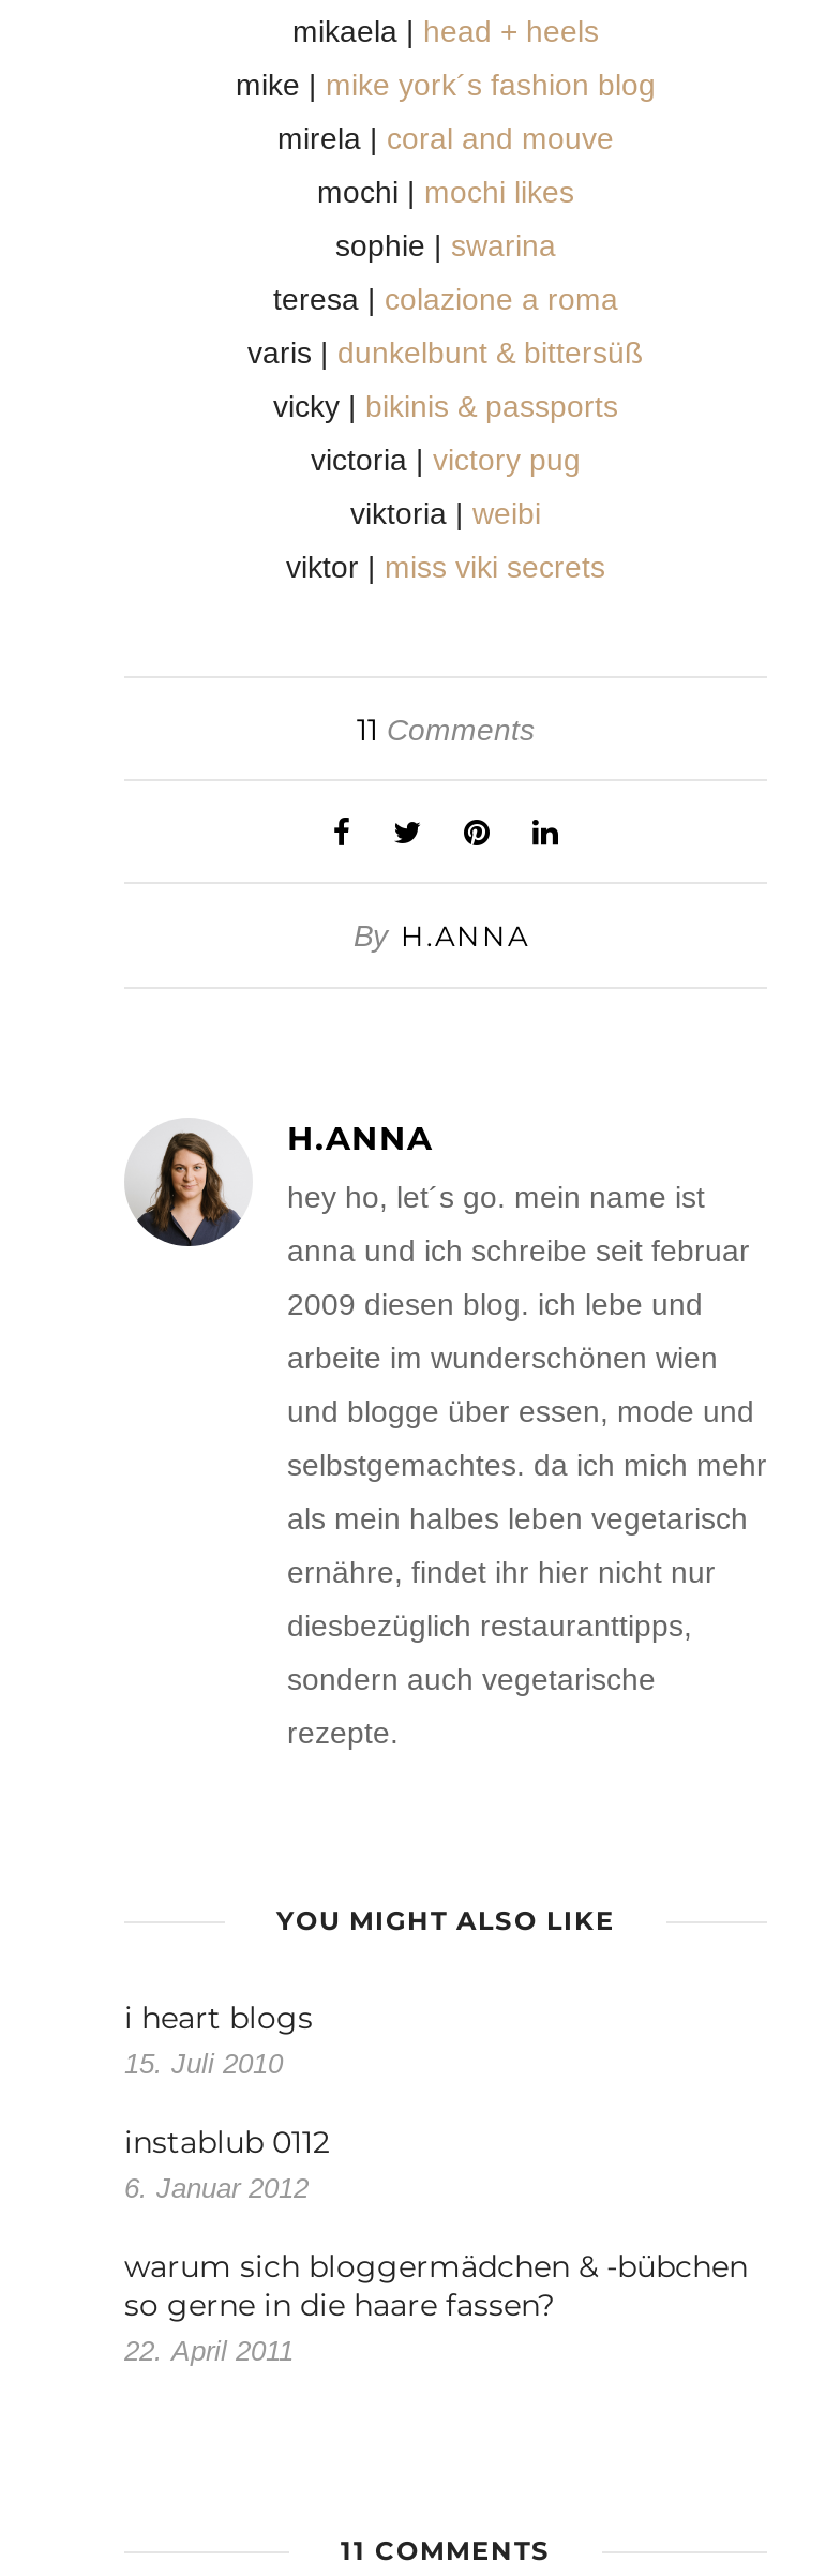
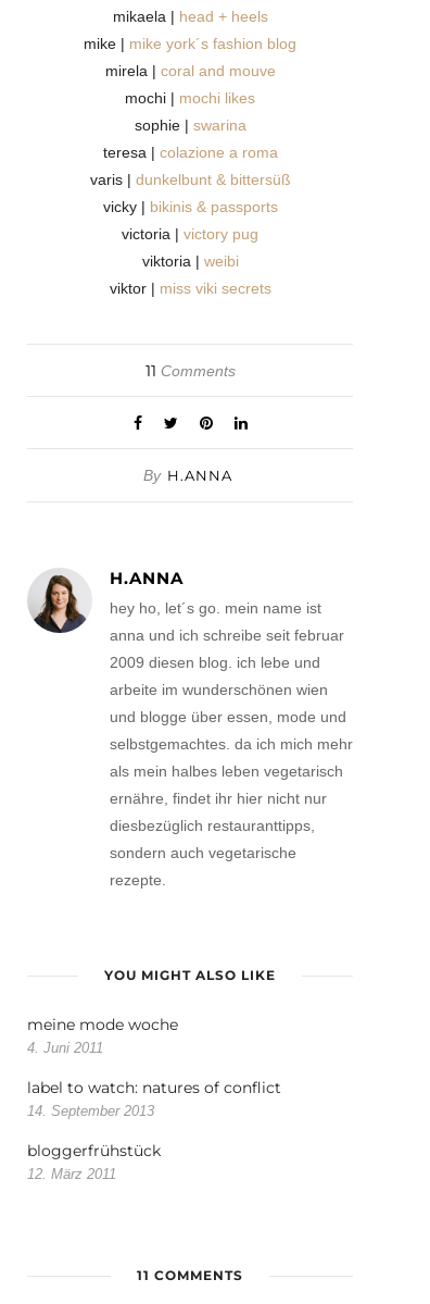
[124,1998,313,2079] i heart blogs | 15. Juli 2010 -> [27,1014,178,1056] meine mode woche | 4. Juni 2011
[124,2122,330,2204] instablub 0112 | 6. Januar 2012 -> [27,1077,281,1119] label to watch: natures of conflict | 14. September 2013
[124,2246,748,2366] warum sich bloggermädchen & -bübchen | so gerne in die haare fassen? | 22. April 2011 -> [27,1141,161,1182] bloggerfrühstück | 12. März 2011

